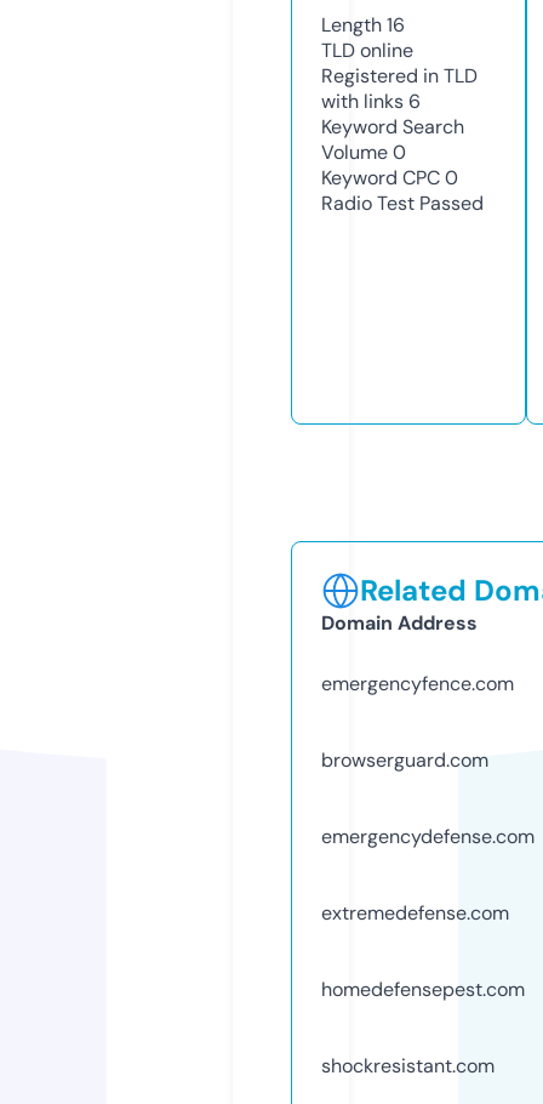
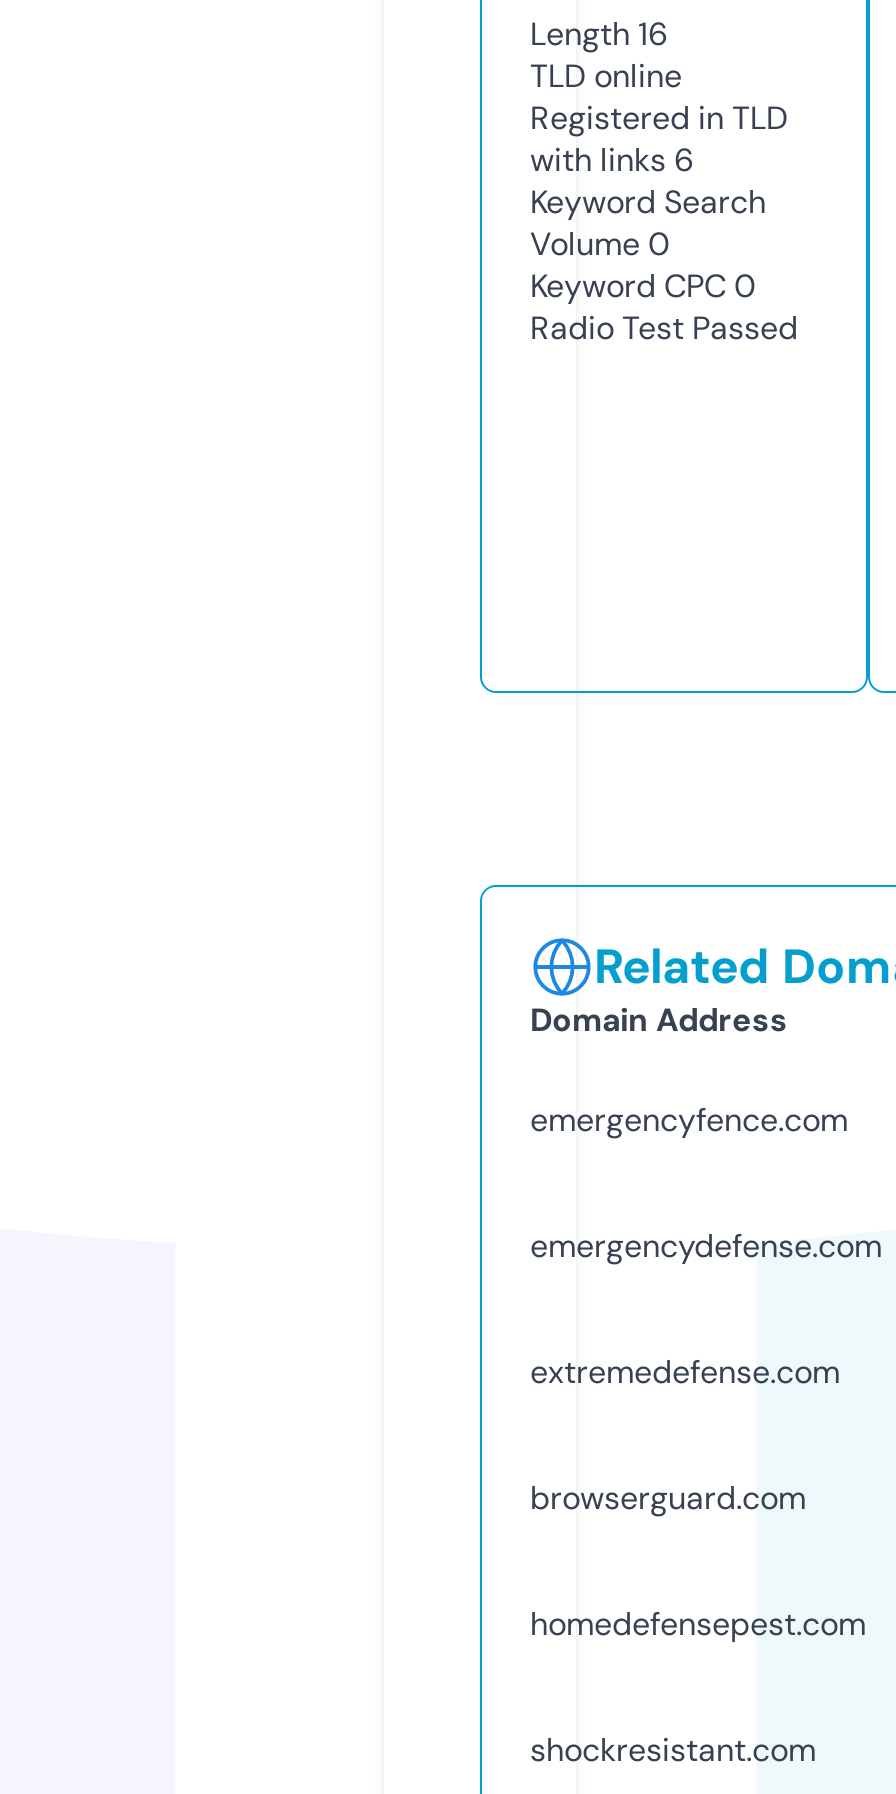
moved [321,747,488,773] -> [530,1477,806,1519]: browserguard.com
moved [321,824,535,925] -> [530,1225,882,1393]: emergencydefense.com | extremedefense.com

